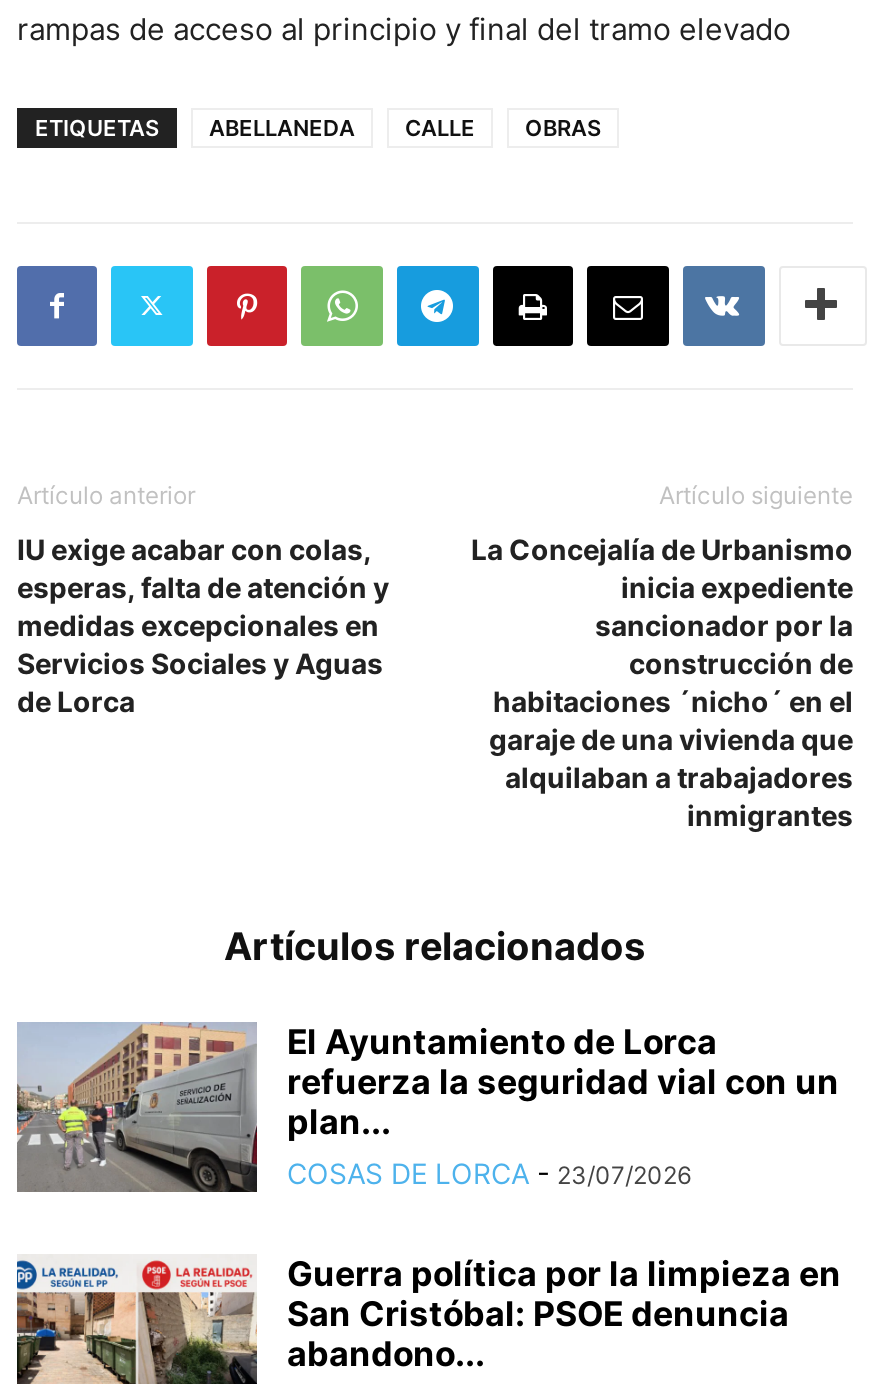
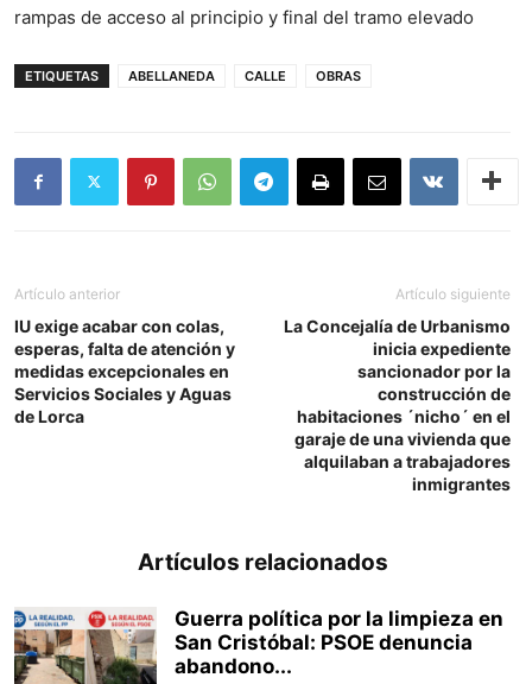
[15,1022,839,1194] [image] | El Ayuntamiento de Lorca | refuerza la seguridad vial con un | plan... | COSAS DE LORCA - 23/07/2026 -> none

